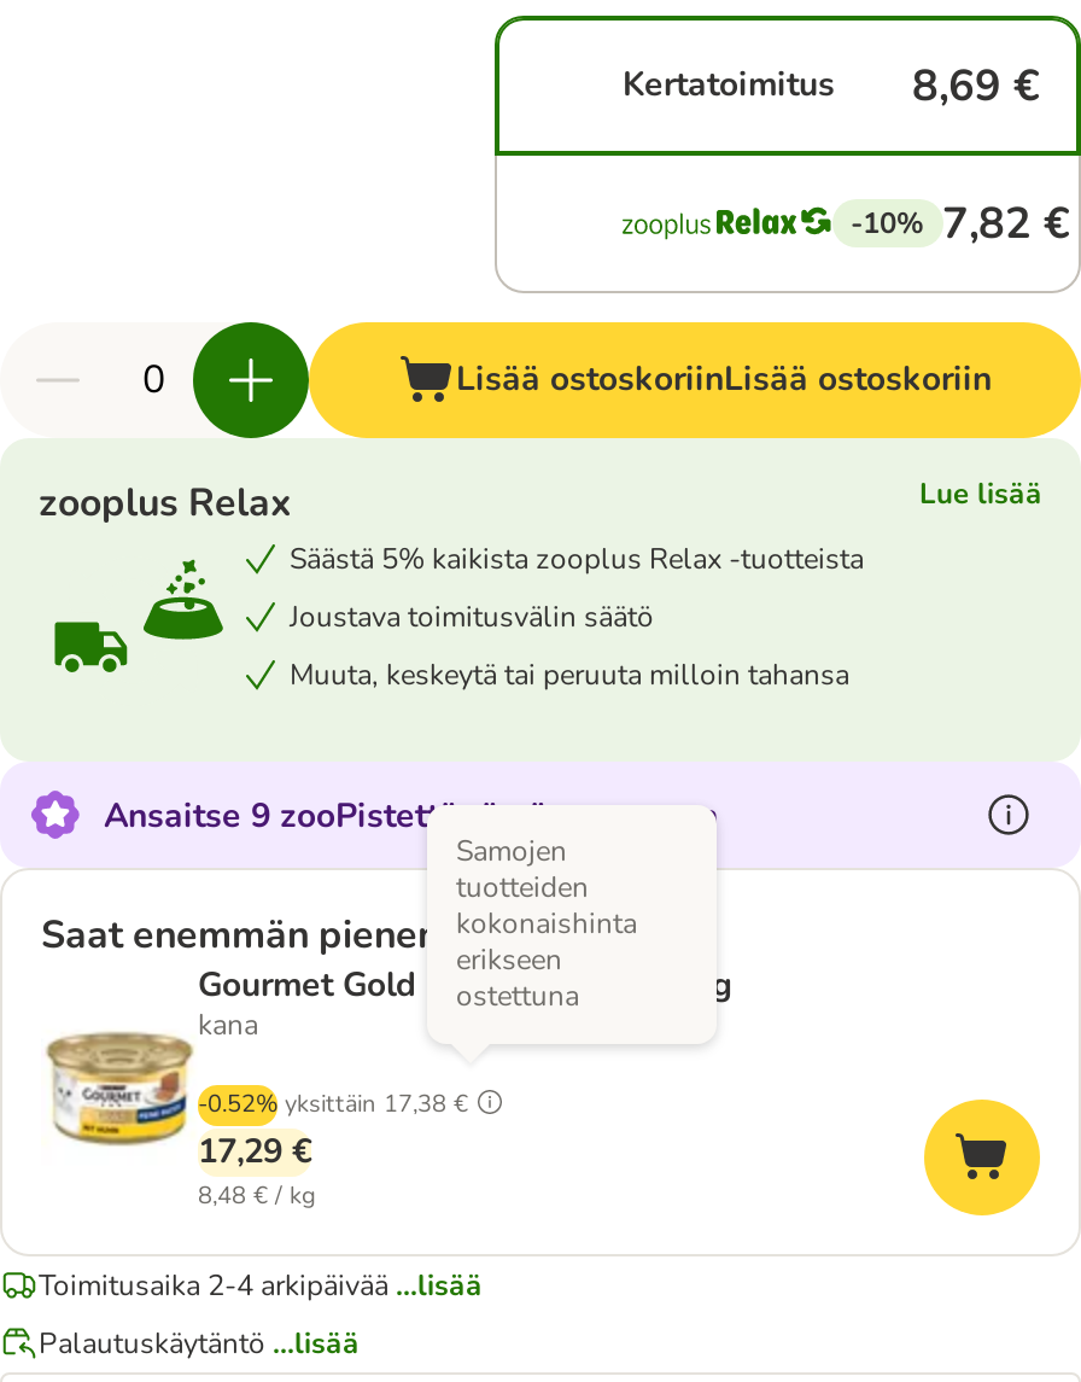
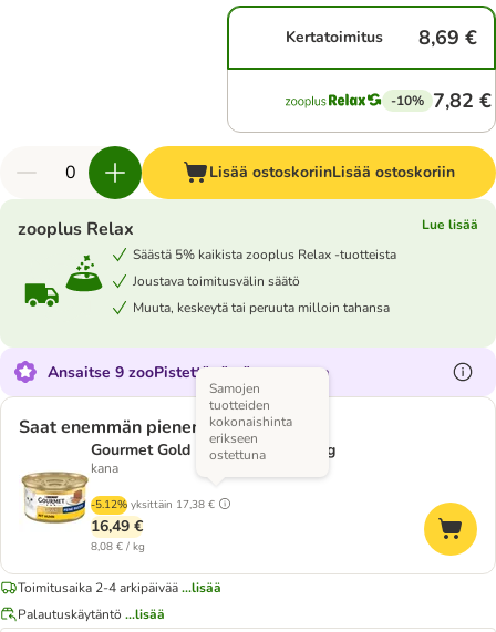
[198,1087,468,1121] -0.52% yksittäin 17,38 € -> [91,497,215,512] -5.12% yksittäin 17,38 €
[198,1129,311,1174] 17,29 € -> [91,516,143,537] 16,49 €
[198,1179,316,1213] 8,48 € / kg -> [91,539,145,555] 8,08 € / kg

